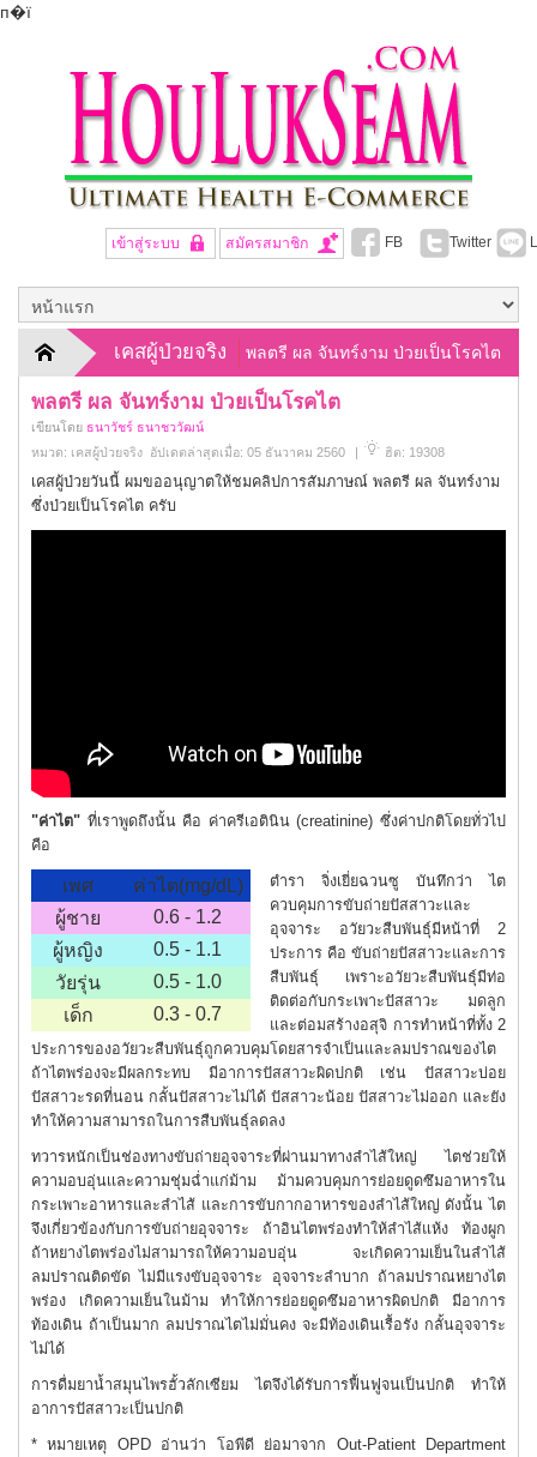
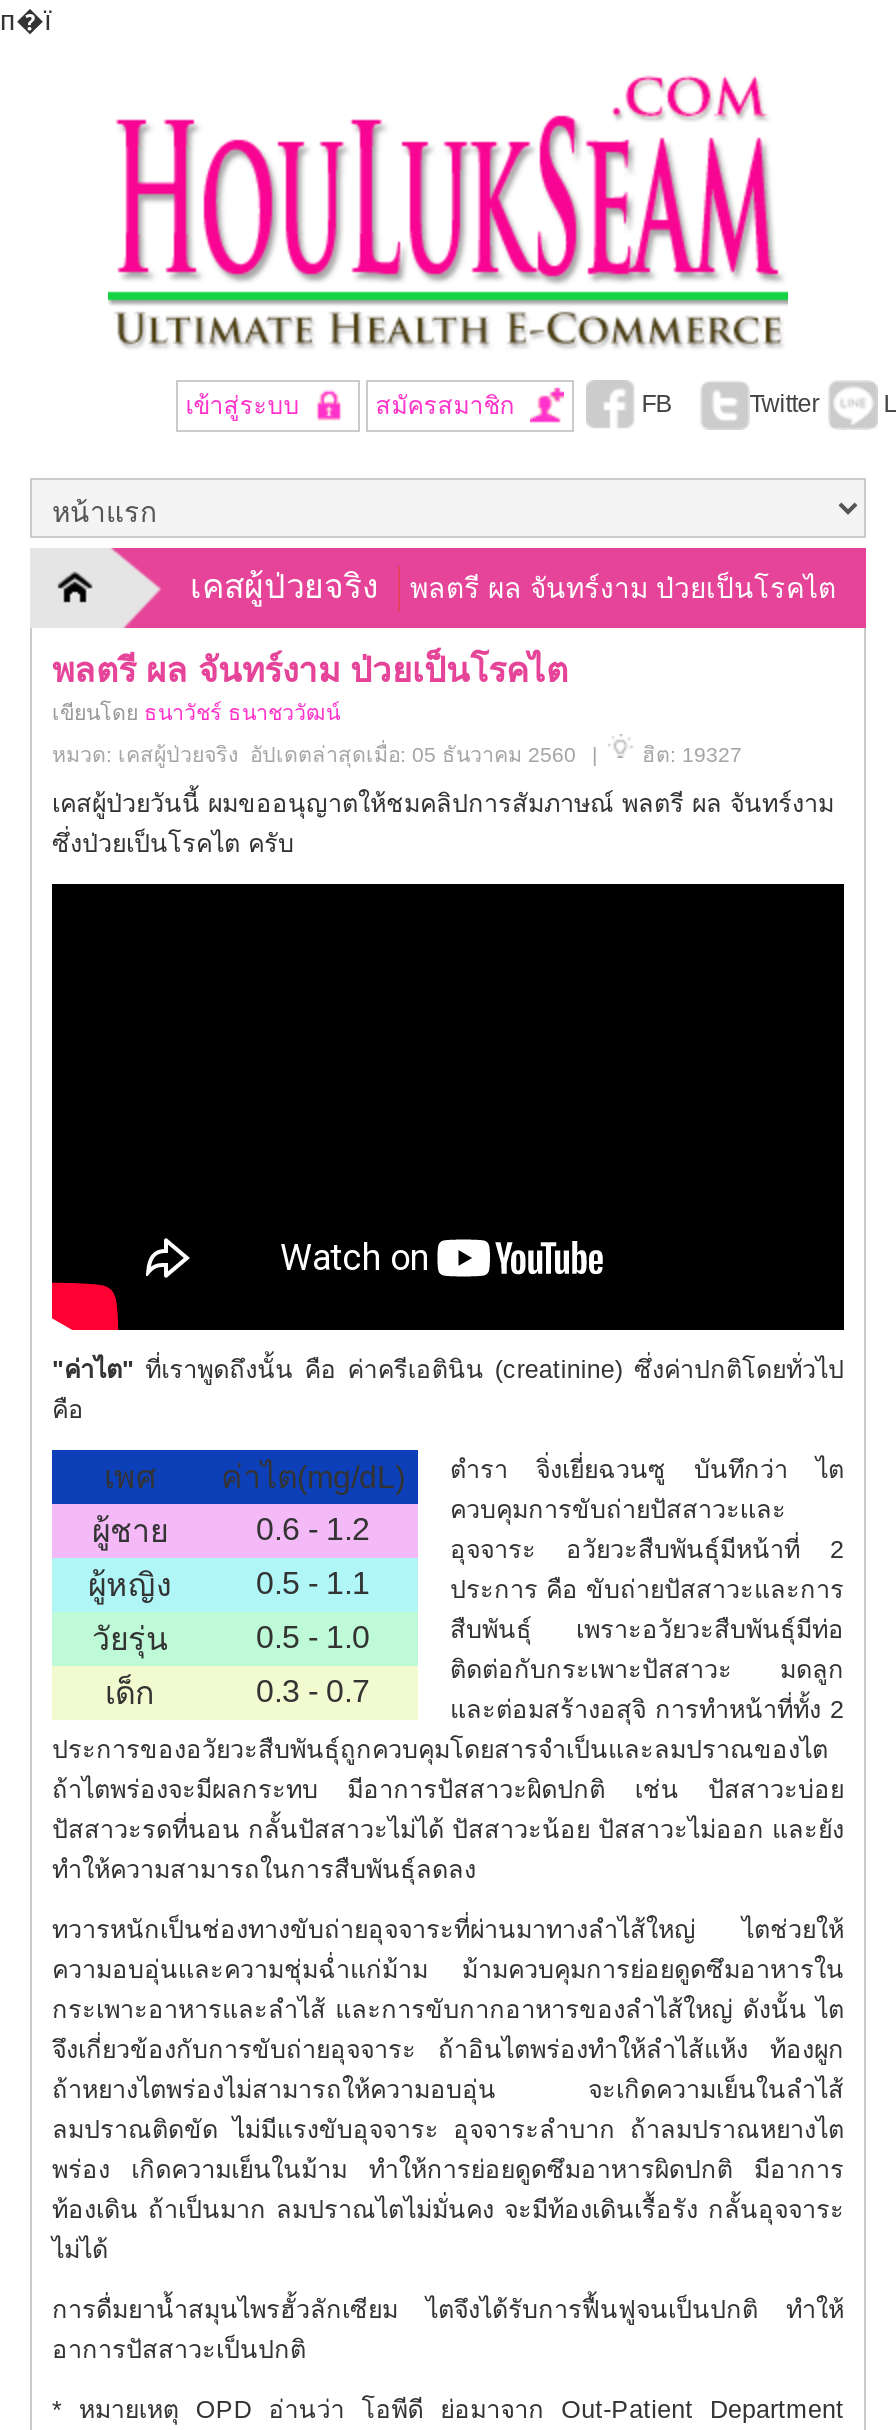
[381,445,445,459] ฮิต: 19308 -> [636,742,742,766] ฮิต: 19327

